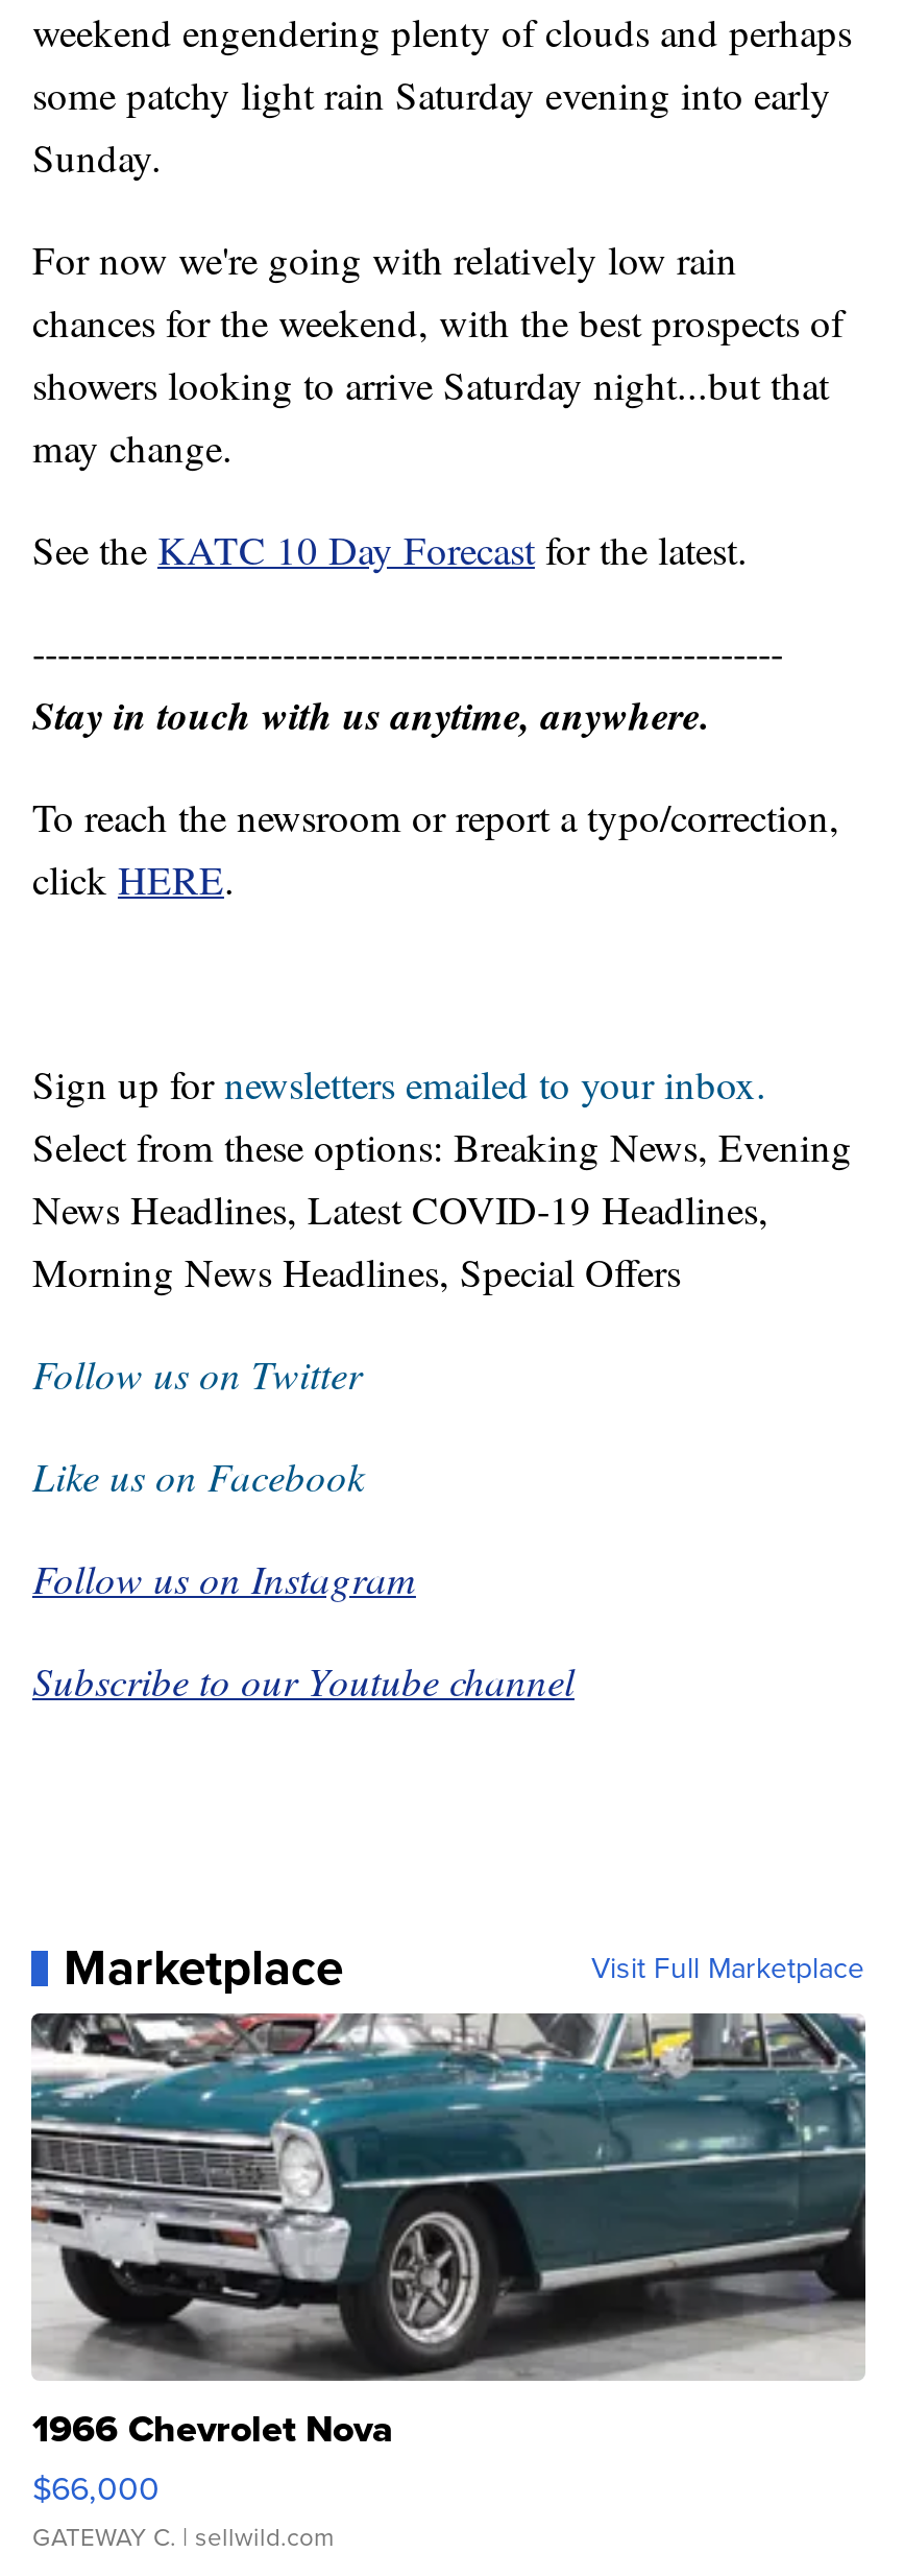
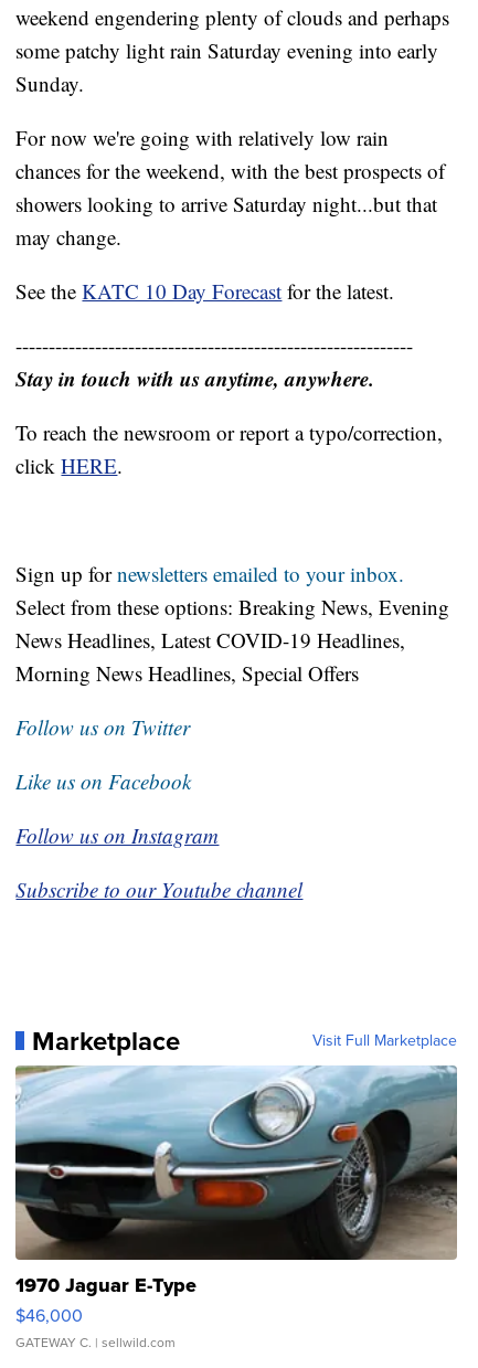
[29,2010,868,2511] [image] | 1966 Chevrolet Nova | $66,000 -> [14,1064,457,1328] [image] | 1970 Jaguar E-Type | $46,000

